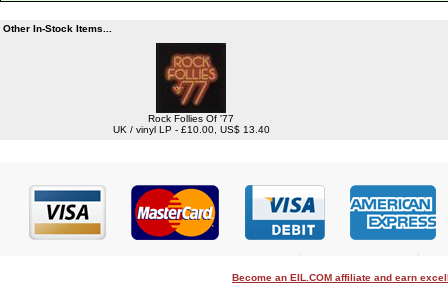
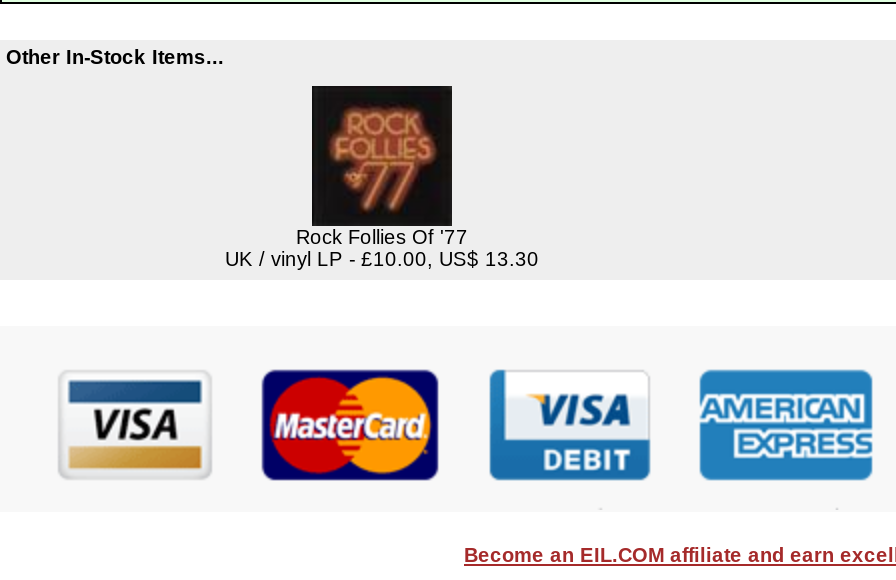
[112,124,269,135] UK / vinyl LP - £10.00, US$ 13.40 -> [225,248,539,270] UK / vinyl LP - £10.00, US$ 13.30

